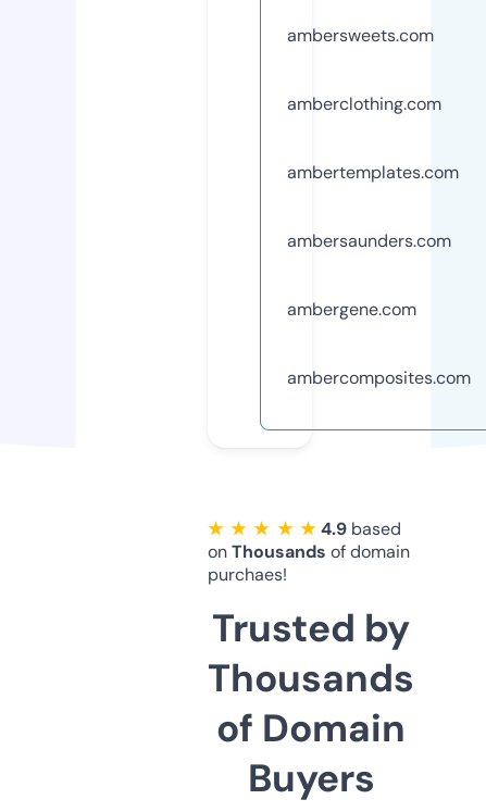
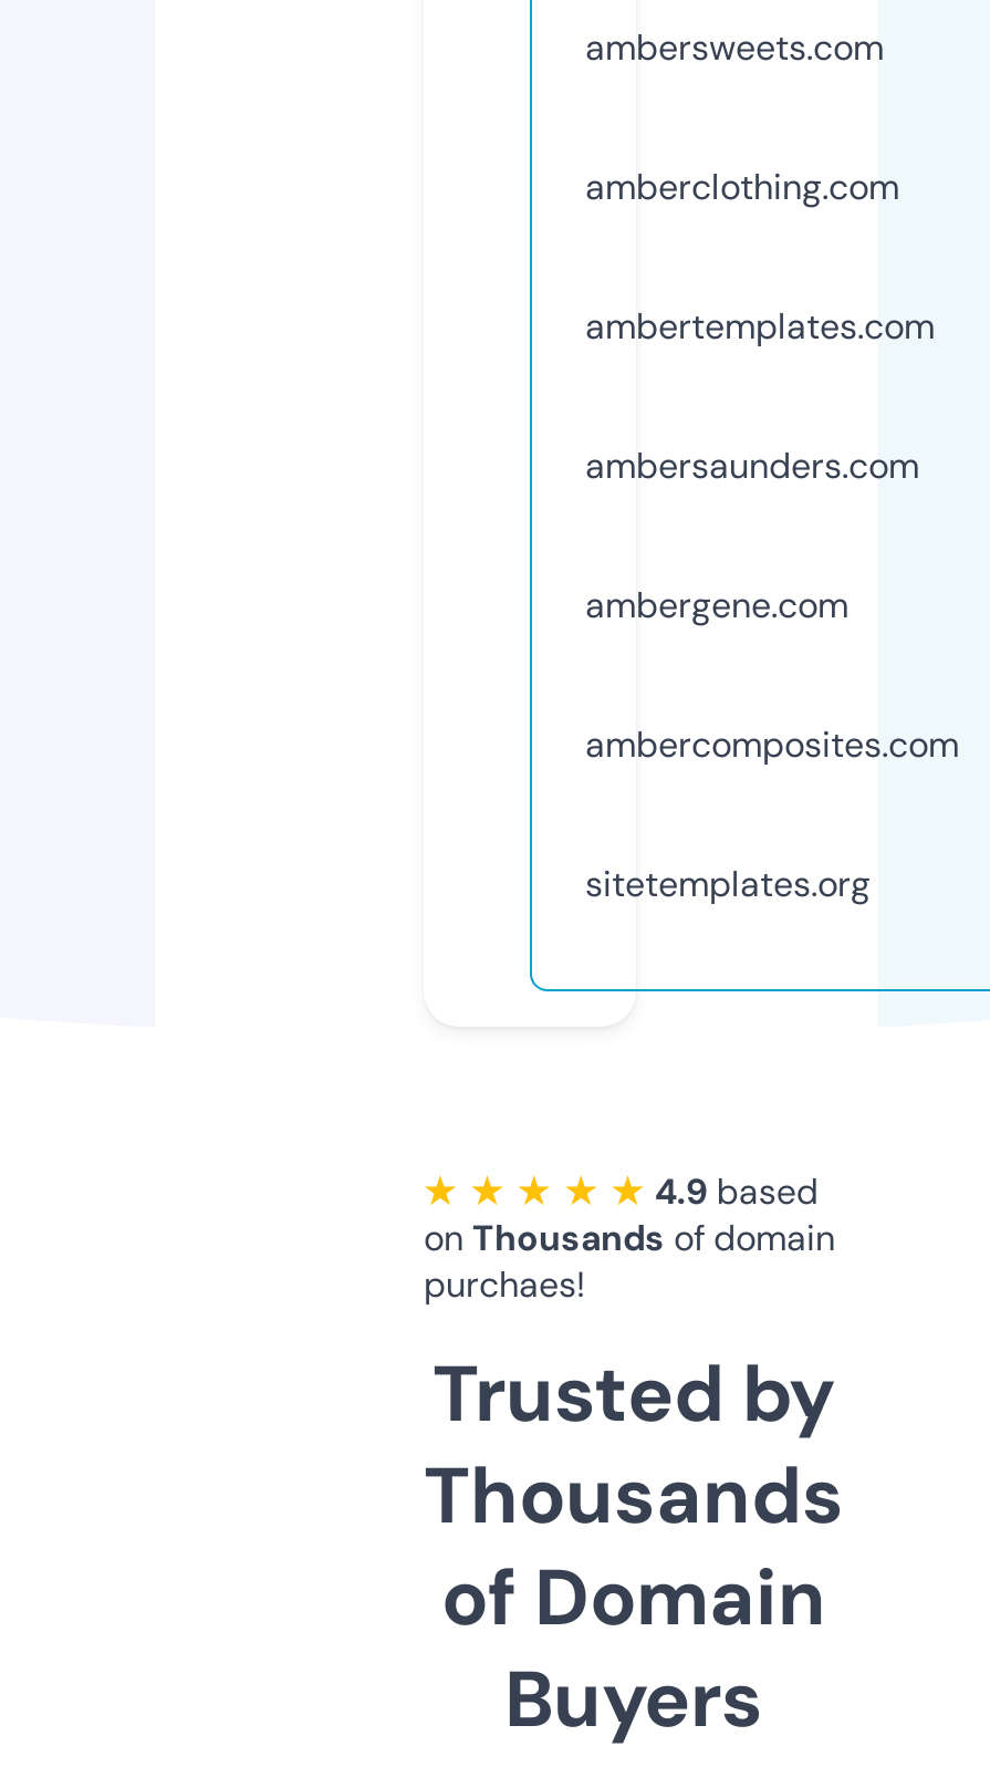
none -> [585,860,871,907] sitetemplates.org

